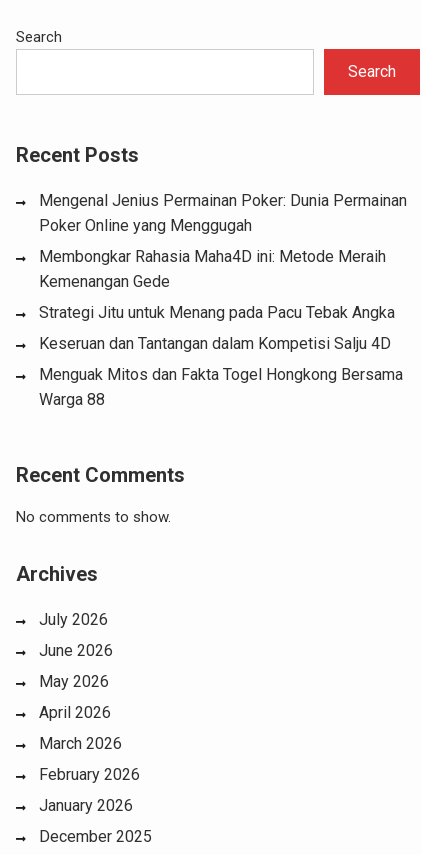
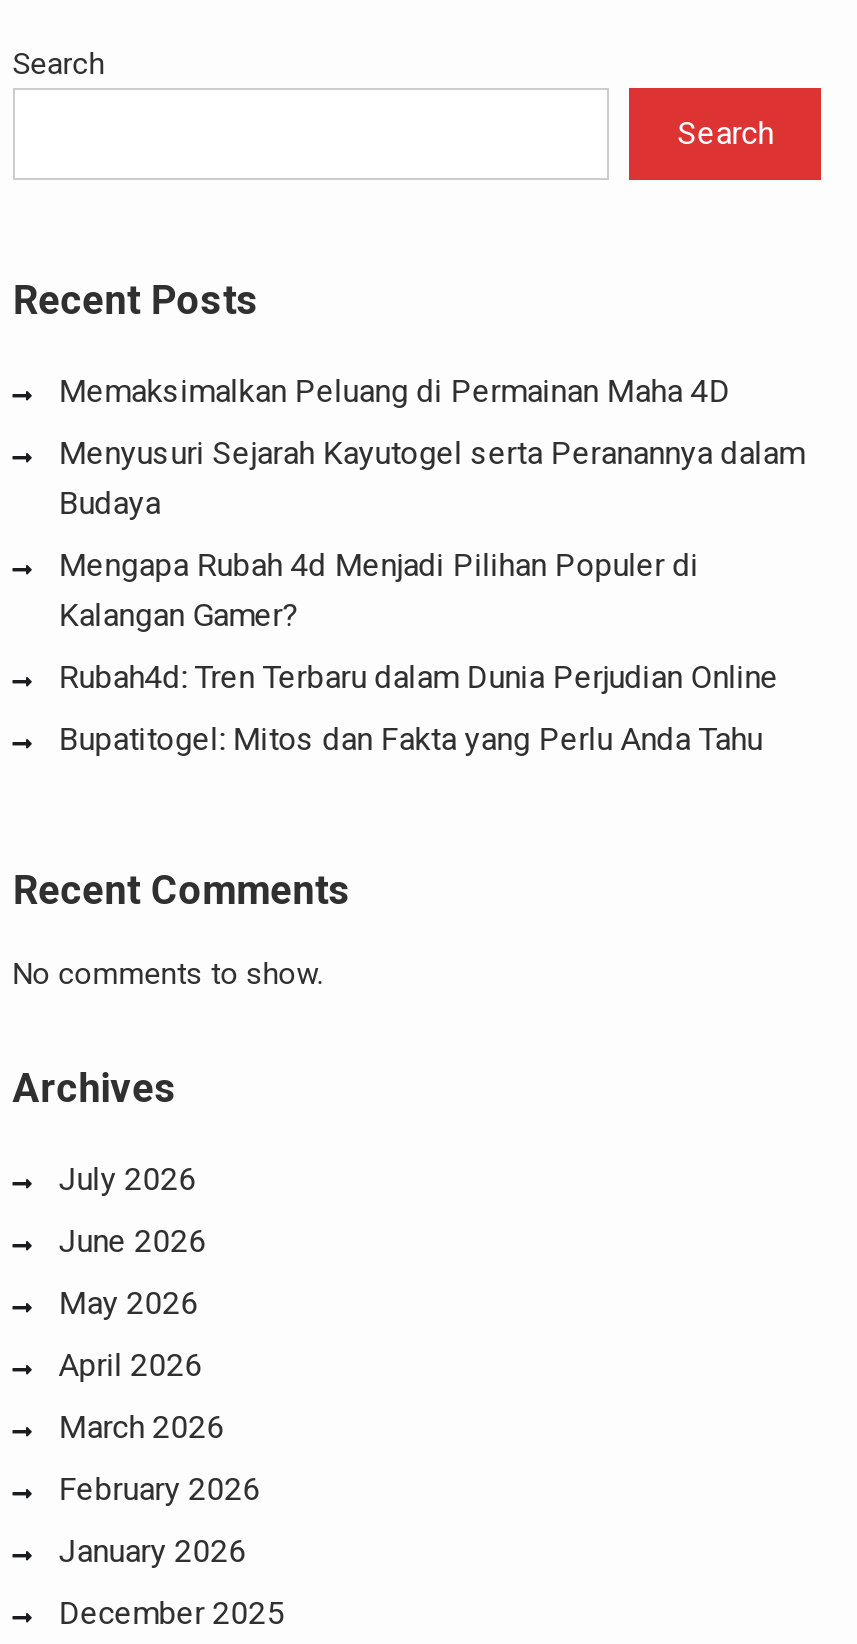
[39,191,407,235] Mengenal Jenius Permainan Poker: Dunia Permainan | Poker Online yang Menggugah -> [58,373,730,411] Memaksimalkan Peluang di Permainan Maha 4D
[39,247,386,291] Membongkar Rahasia Maha4D ini: Metode Meraih | Kemenangan Gede -> [58,435,804,523] Menyusuri Sejarah Kayutogel serta Peranannya dalam | Budaya
[39,303,395,322] Strategi Jitu untuk Menang pada Pacu Tebak Angka -> [58,547,698,635] Mengapa Rubah 4d Menjadi Pilihan Populer di | Kalangan Gamer?
[39,334,391,353] Keseruan dan Tantangan dalam Kompetisi Salju 4D -> [58,659,778,697] Rubah4d: Tren Terbaru dalam Dunia Perjudian Online
[39,365,403,409] Menguak Mitos dan Fakta Togel Hongkong Bersama | Warga 88 -> [58,721,762,759] Bupatitogel: Mitos dan Fakta yang Perlu Anda Tahu

